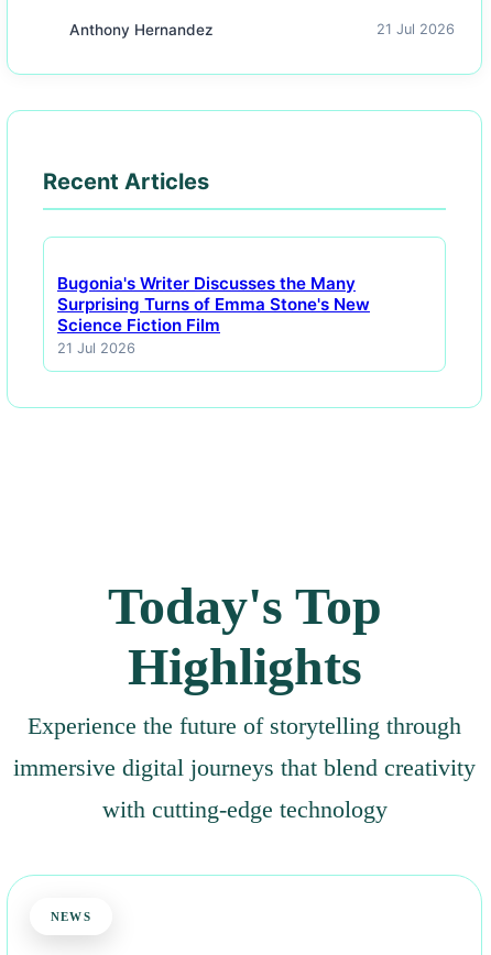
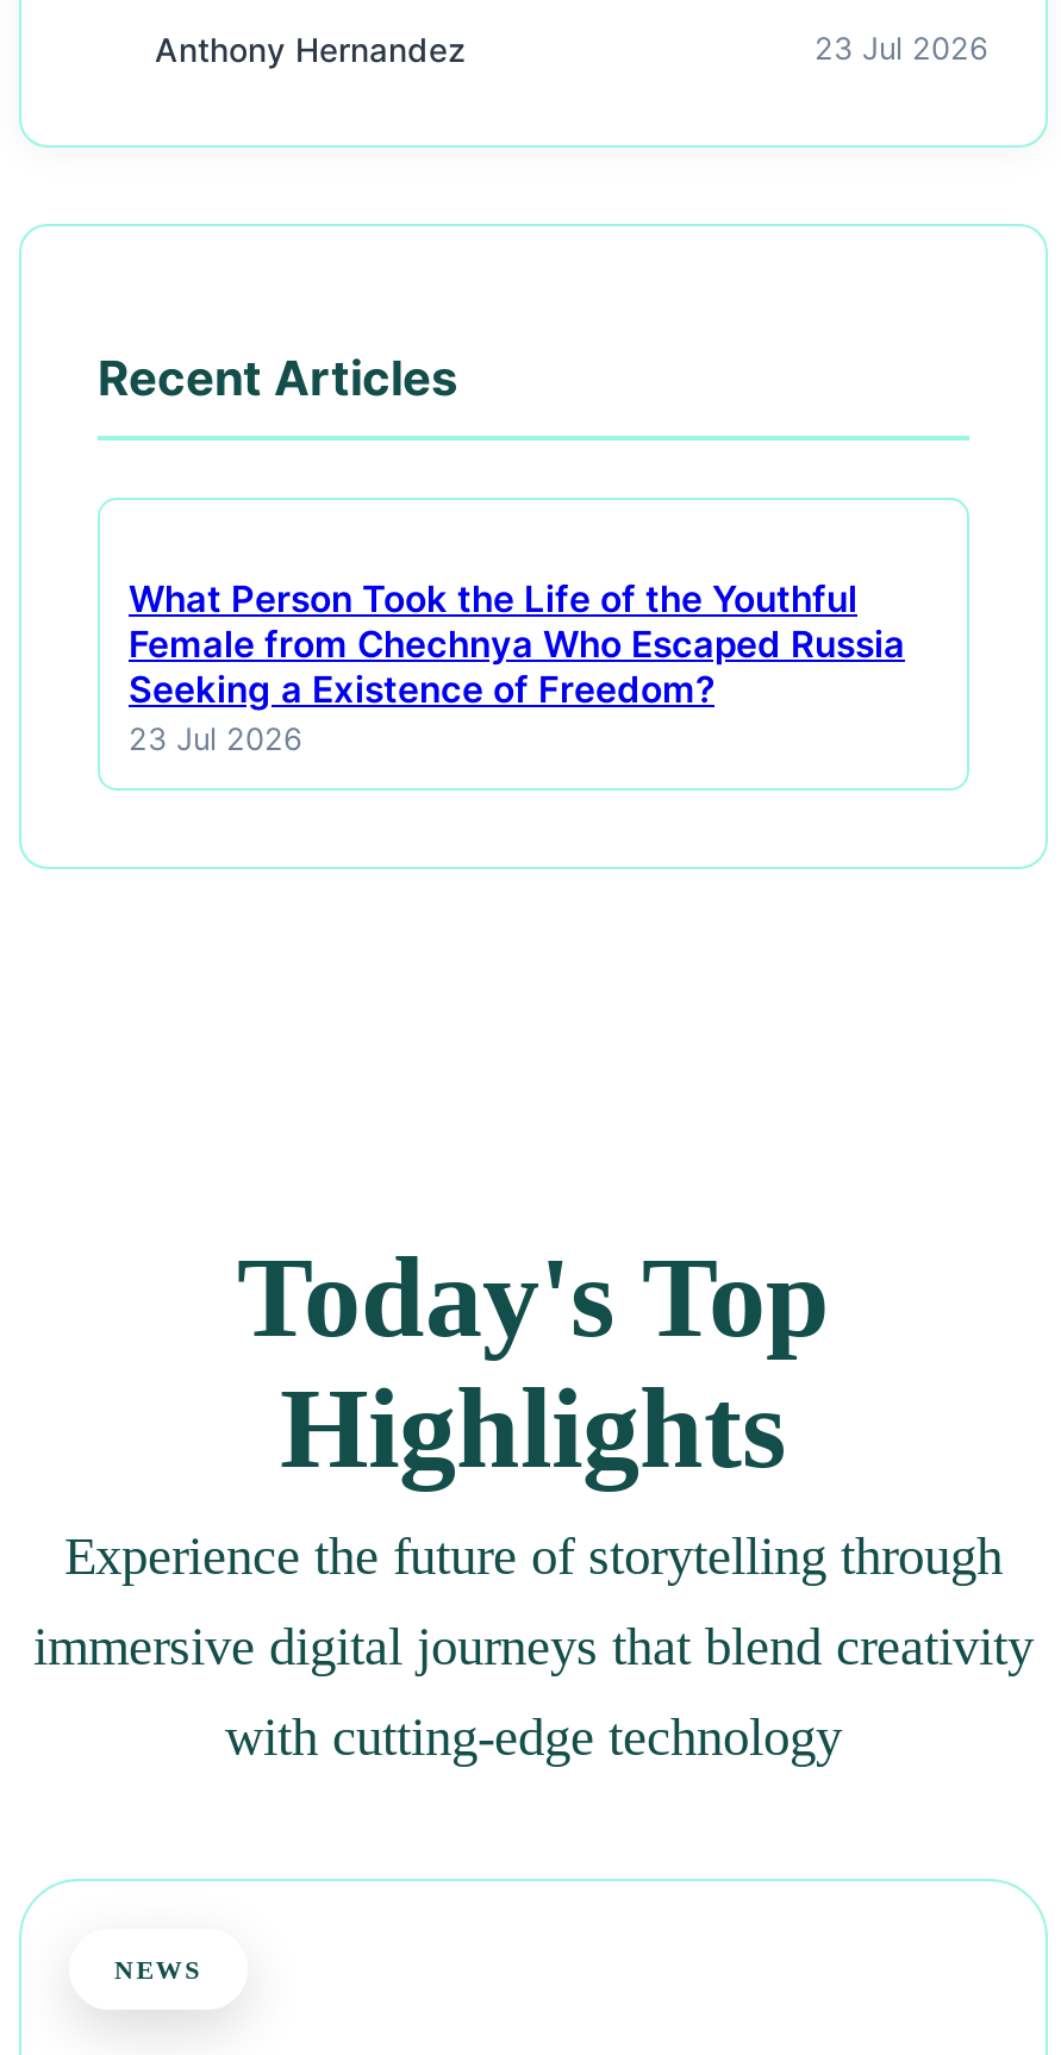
[377,21,455,38] 21 Jul 2026 -> [815,32,988,67] 23 Jul 2026
[57,273,370,356] Bugonia's Writer Discusses the Many | Surprising Turns of Emma Stone's New | Science Fiction Film | 21 Jul 2026 -> [129,576,905,757] What Person Took the Life of the Youthful | Female from Chechnya Who Escaped Russia | Seeking a Existence of Freedom? | 23 Jul 2026

